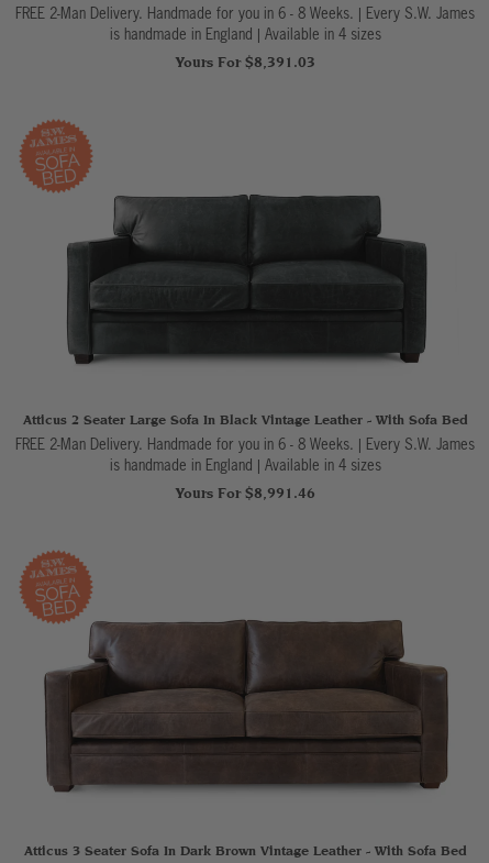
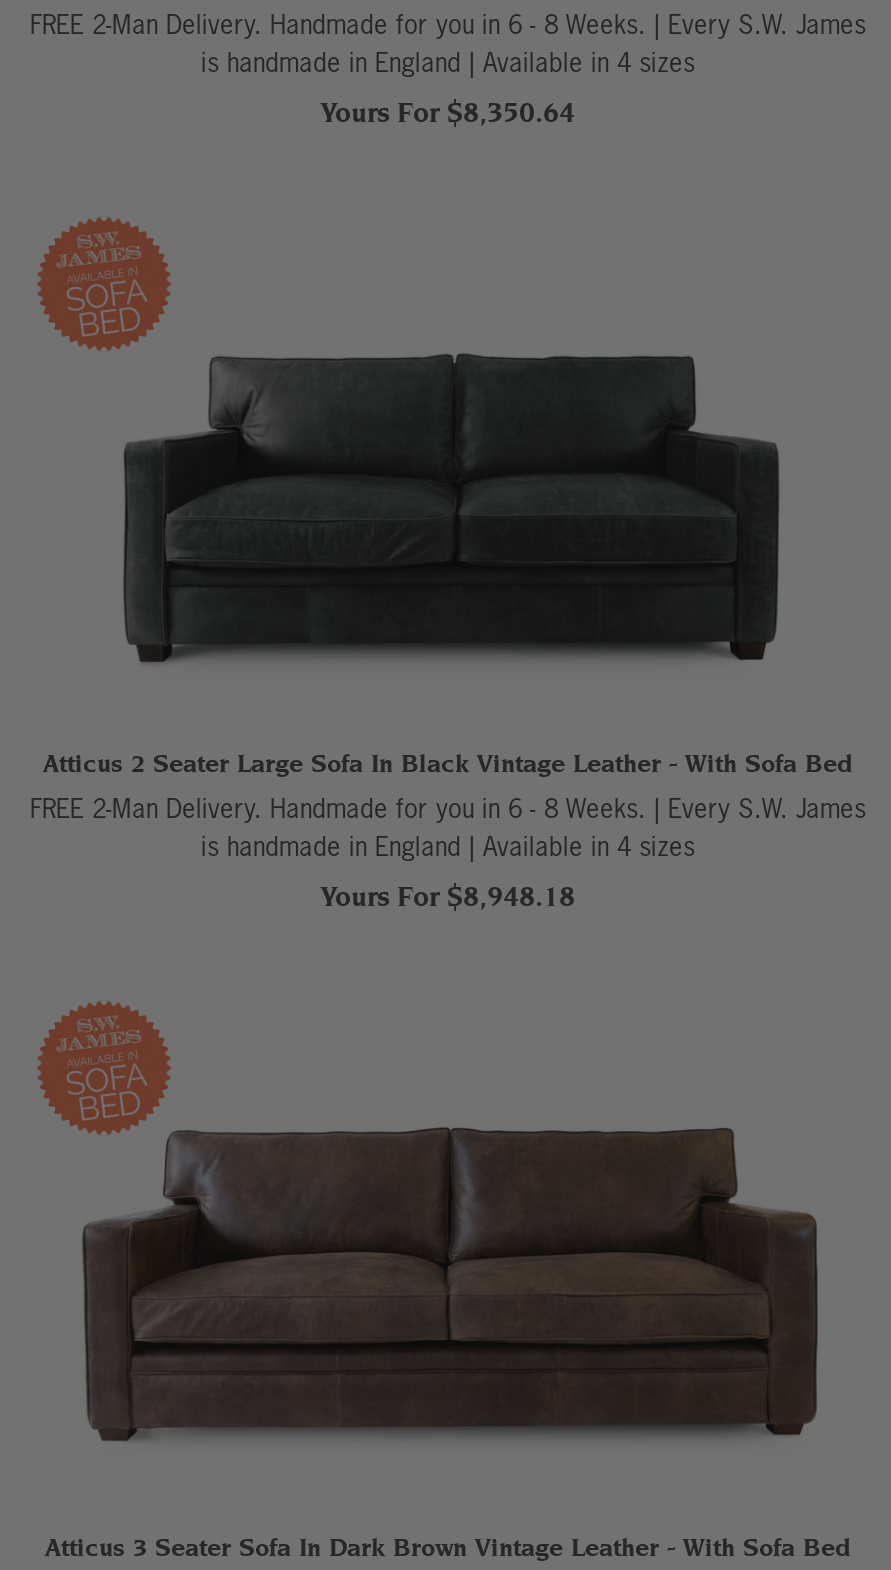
[175,53,315,71] Yours For $8,391.03 -> [321,96,575,130] Yours For $8,350.64
[175,484,315,502] Yours For $8,991.46 -> [321,880,575,914] Yours For $8,948.18

